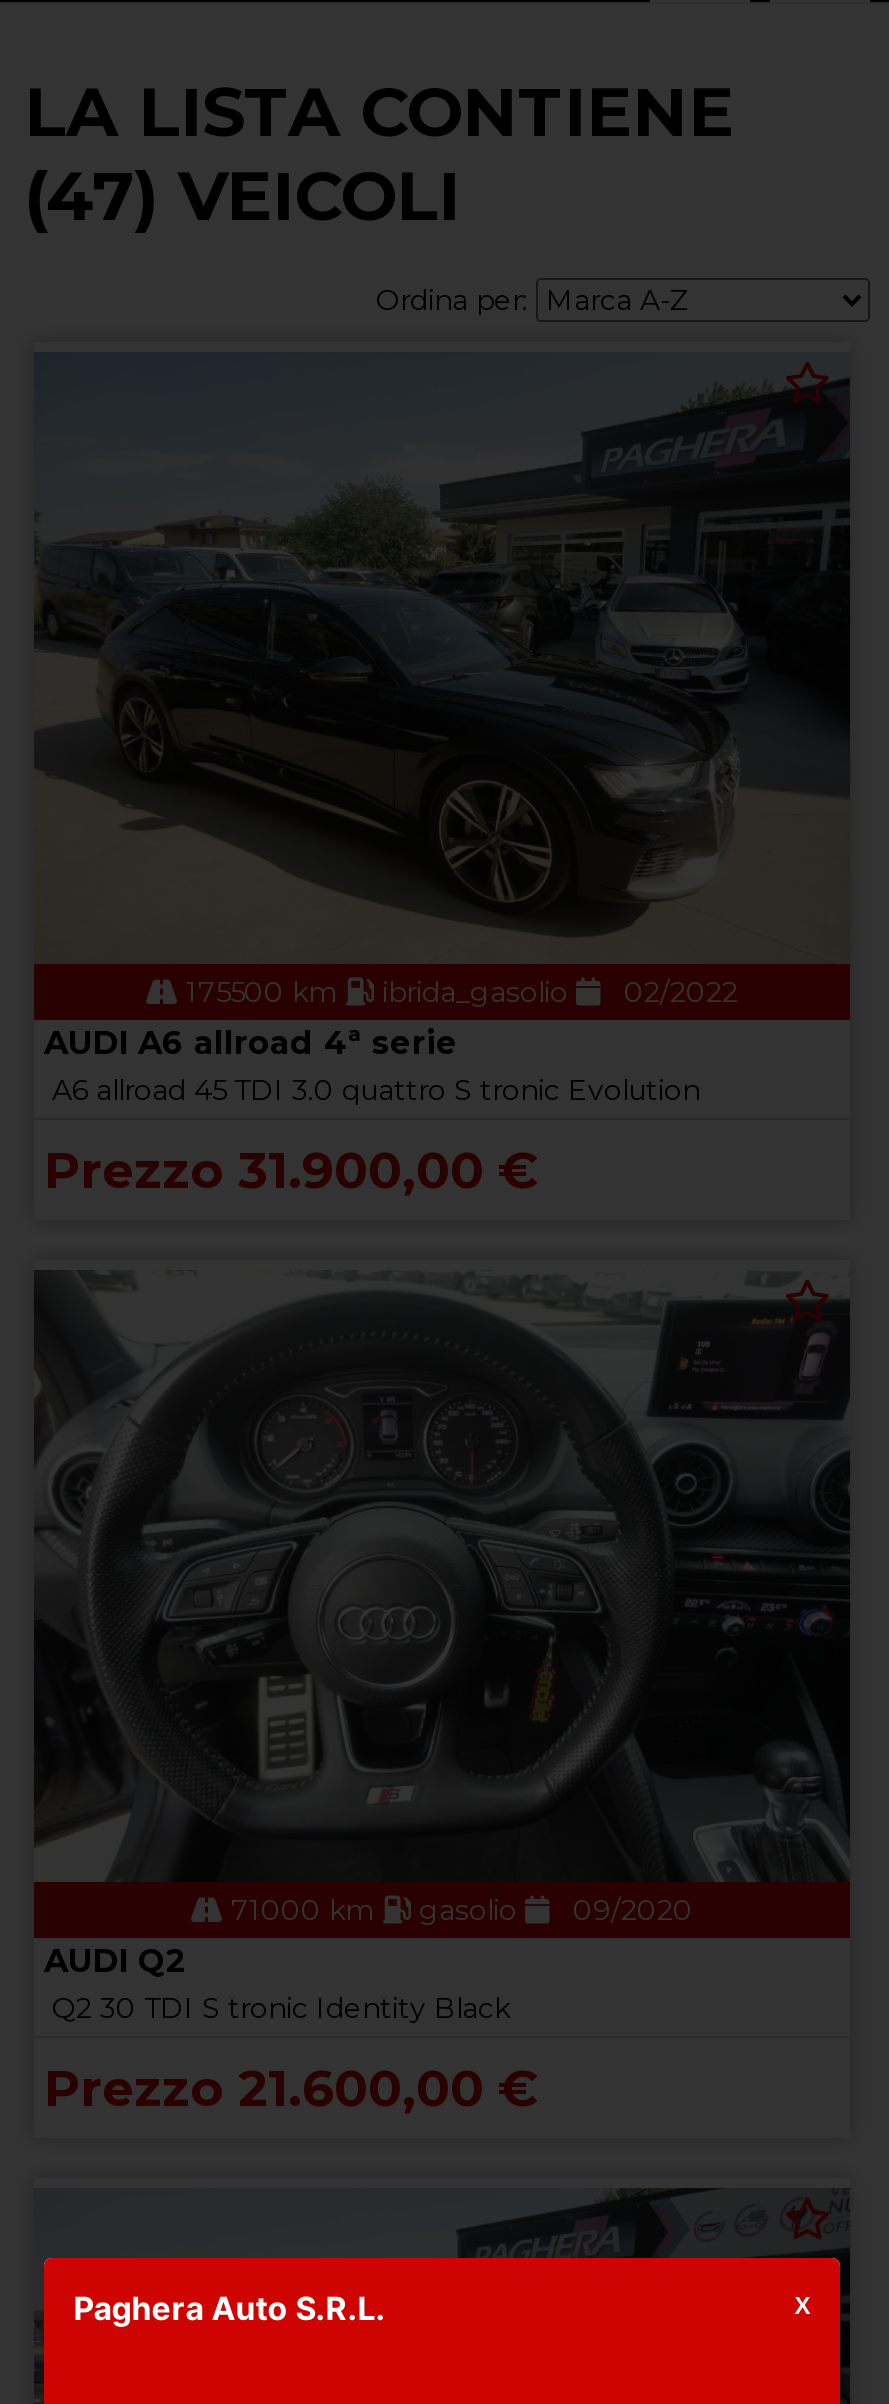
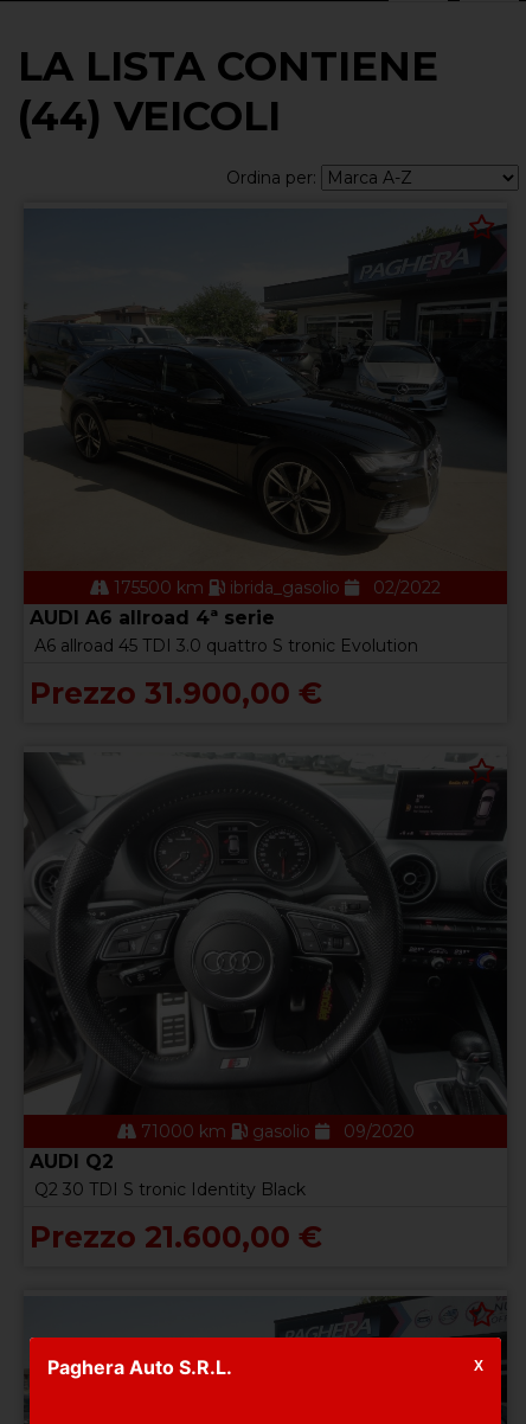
[24,154,460,238] (47) VEICOLI -> [18,91,281,141] (44) VEICOLI

